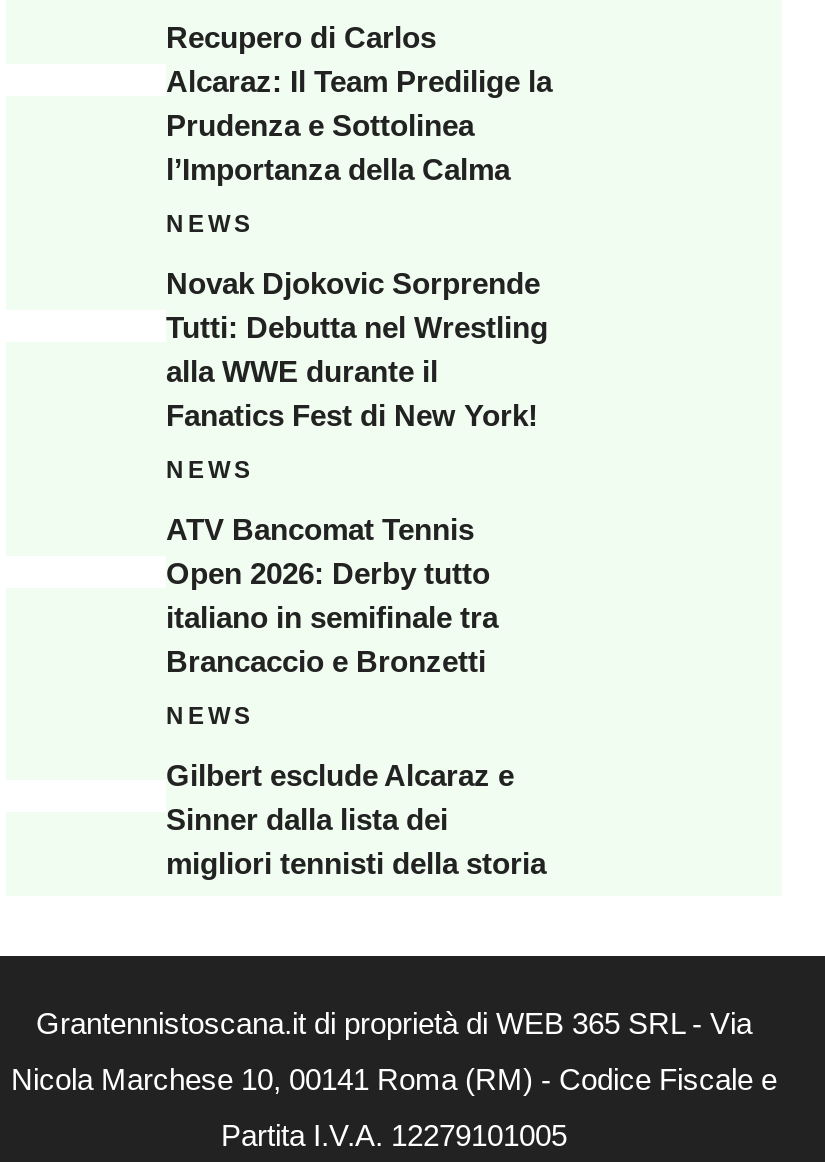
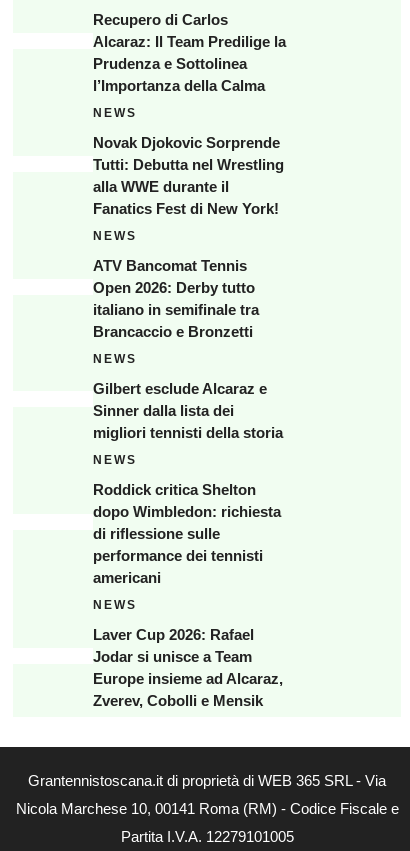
none -> [93,453,283,709] NEWS | Roddick critica Shelton | dopo Wimbledon: richiesta | di riflessione sulle | performance dei tennisti | americani | NEWS | Laver Cup 2026: Rafael | Jodar si unisce a Team | Europe insieme ad Alcaraz, | Zverev, Cobolli e Mensik

